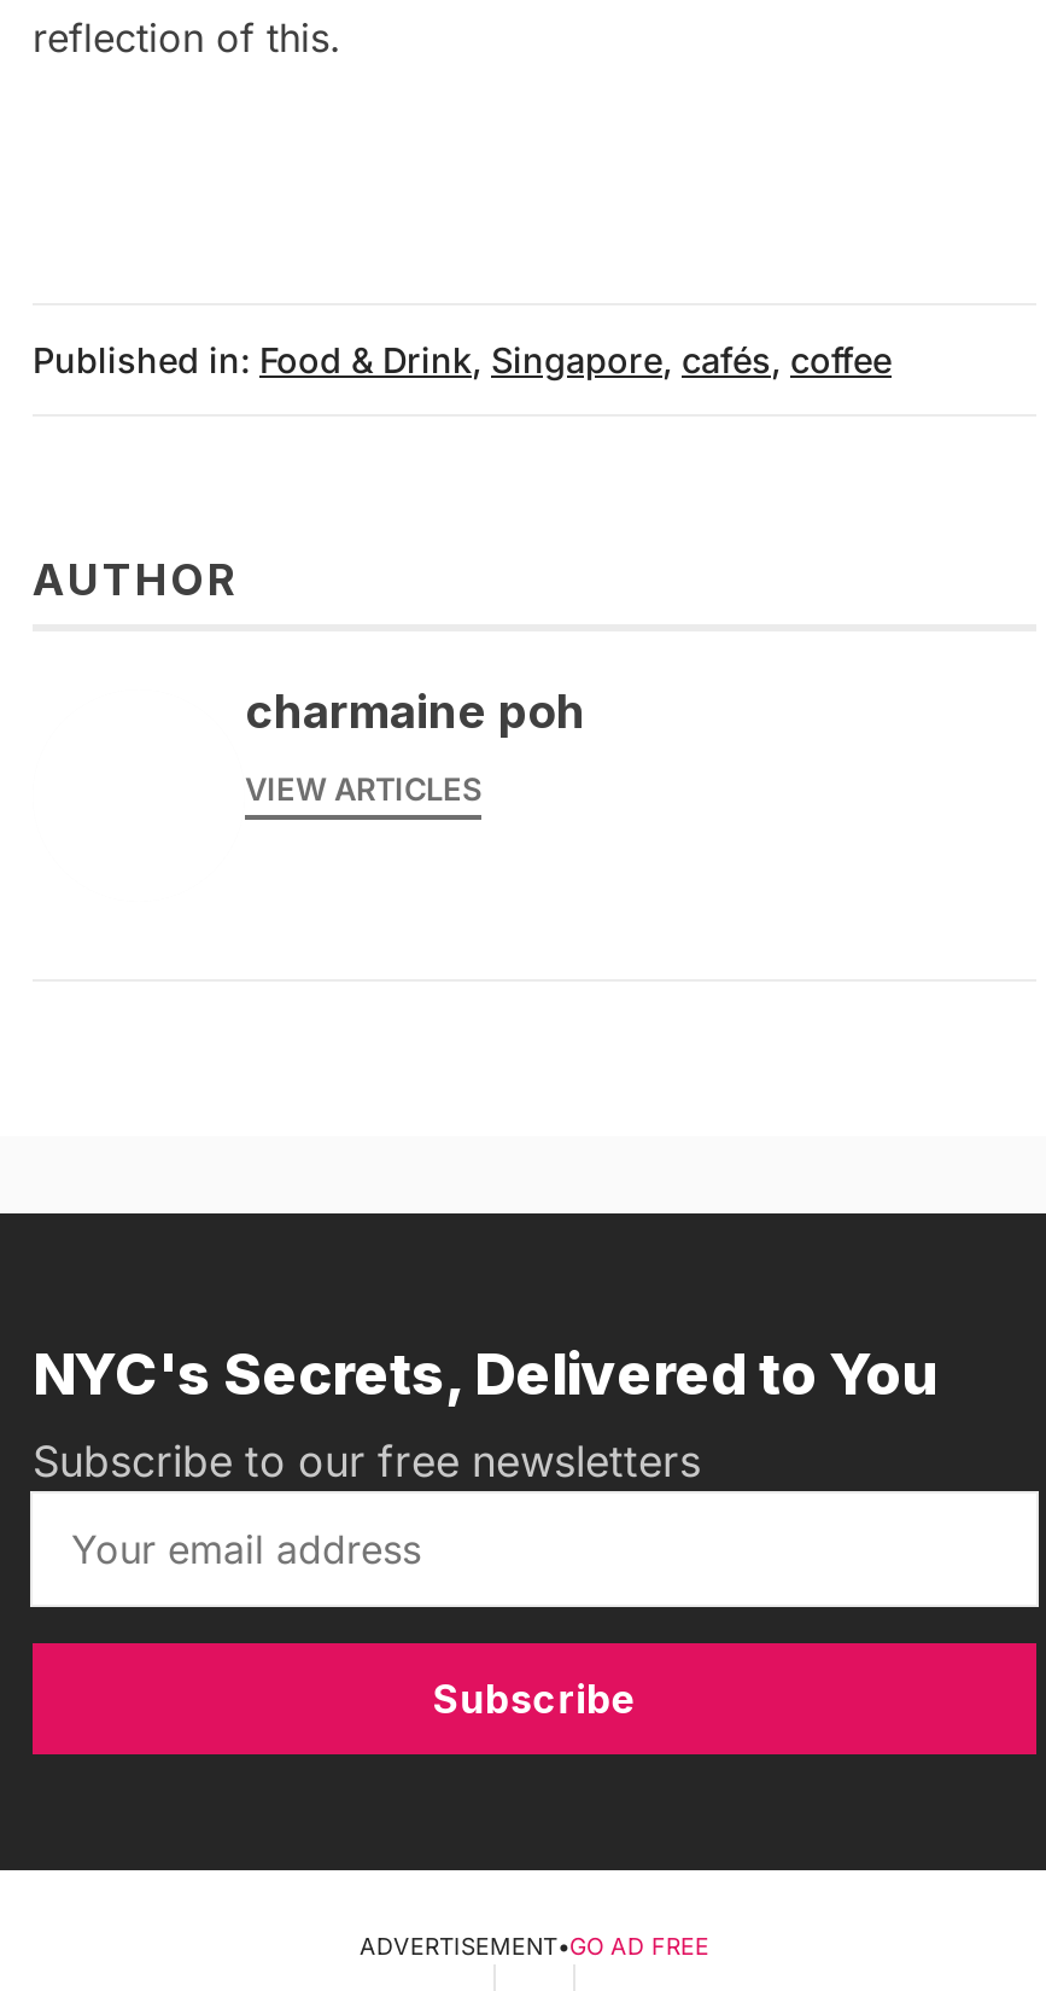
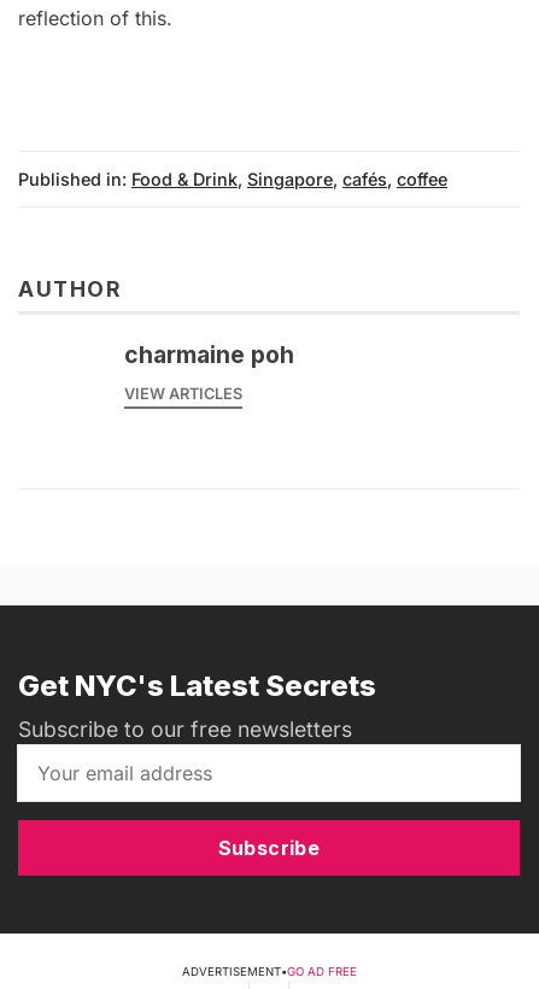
[33,1339,935,1410] NYC's Secrets, Delivered to You -> [18,669,376,704] Get NYC's Latest Secrets

